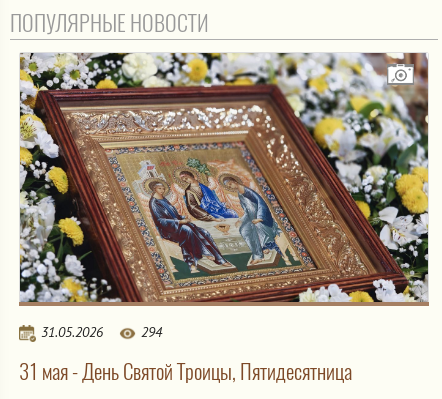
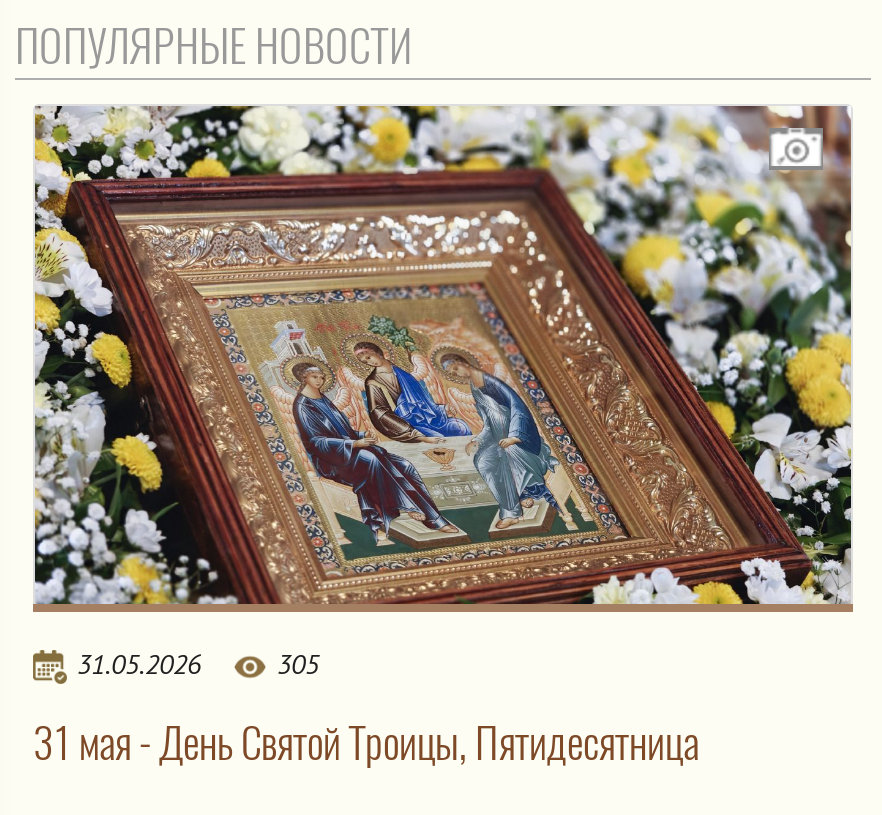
[141,323,162,341] 294 -> [277,647,319,683] 305

